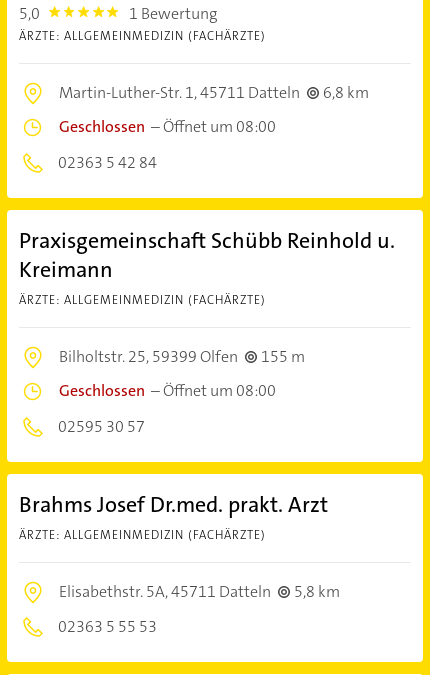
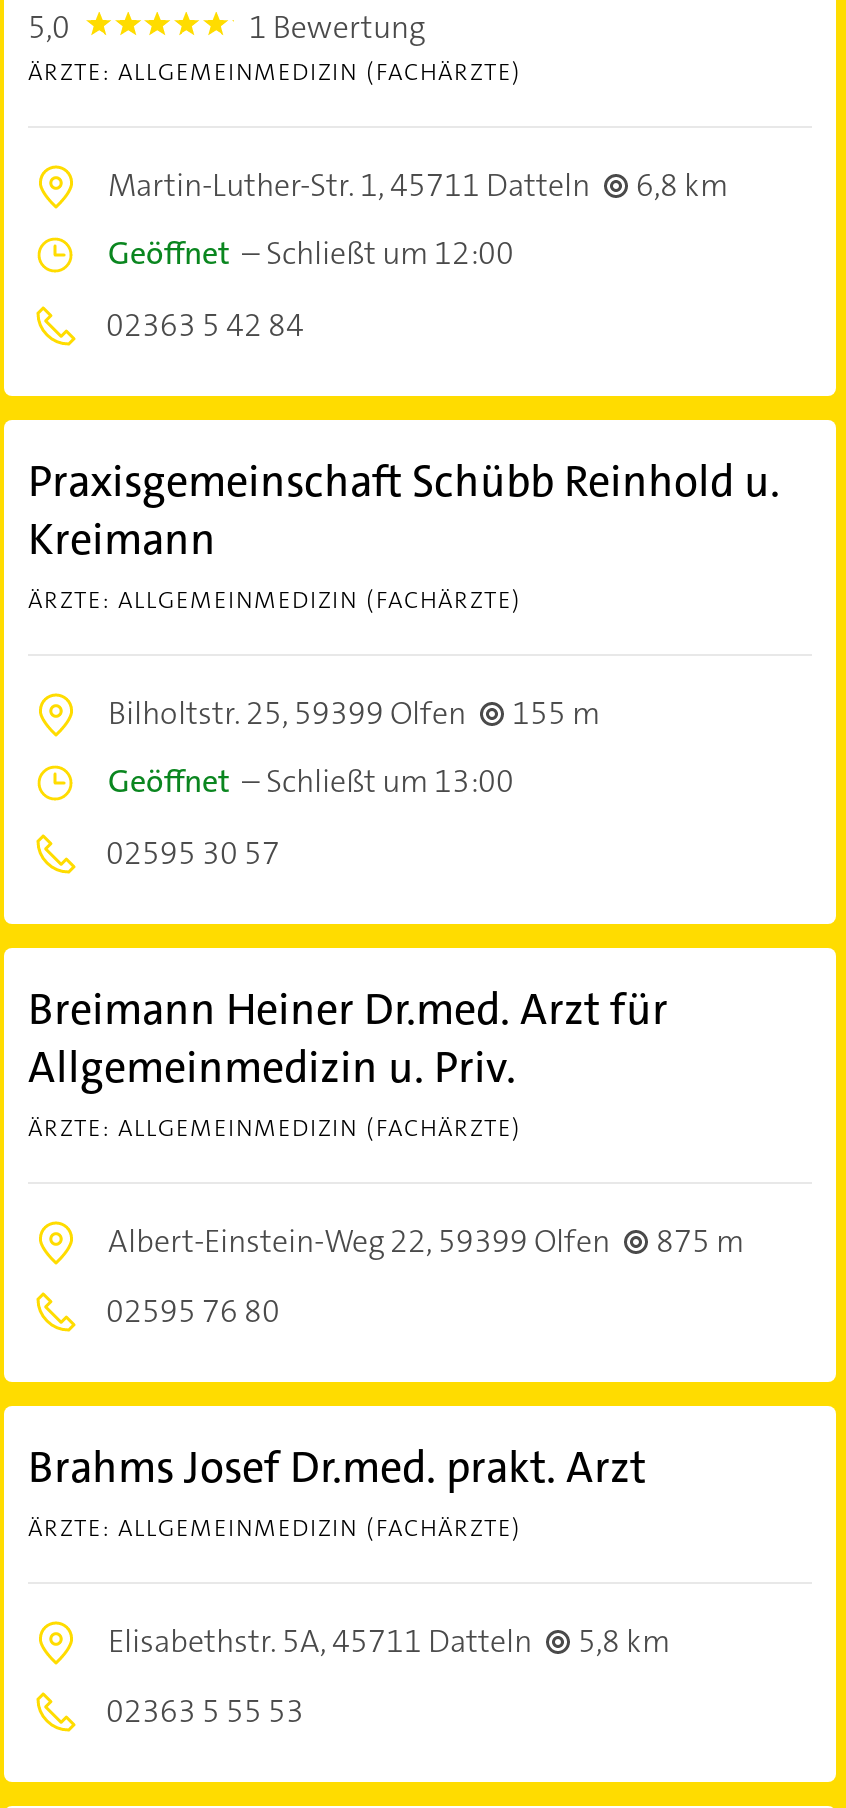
[59,116,276,137] Geschlossen – Öffnet um 08:00 -> [108,231,514,273] Geöffnet – Schließt um 12:00
[59,380,276,401] Geschlossen – Öffnet um 08:00 -> [108,759,514,801] Geöffnet – Schließt um 13:00
none -> [28,979,744,1331] Breimann Heiner Dr.med. Arzt für | Allgemeinmedizin u. Priv. | ÄRZTE: ALLGEMEINMEDIZIN (FACHÄRZTE) | Albert-Einstein-Weg 22, 59399 Olfen | 875 m | 02595 76 80

